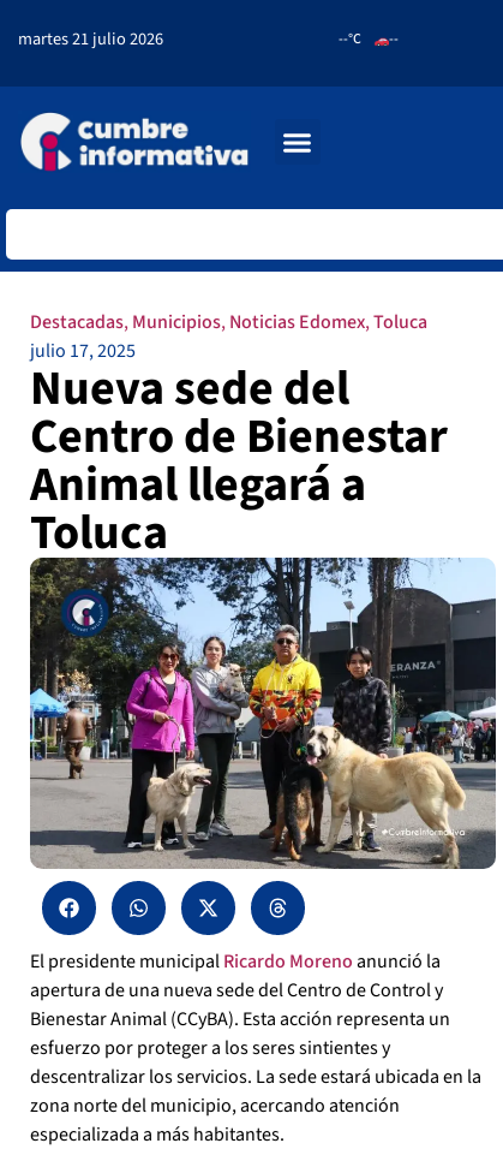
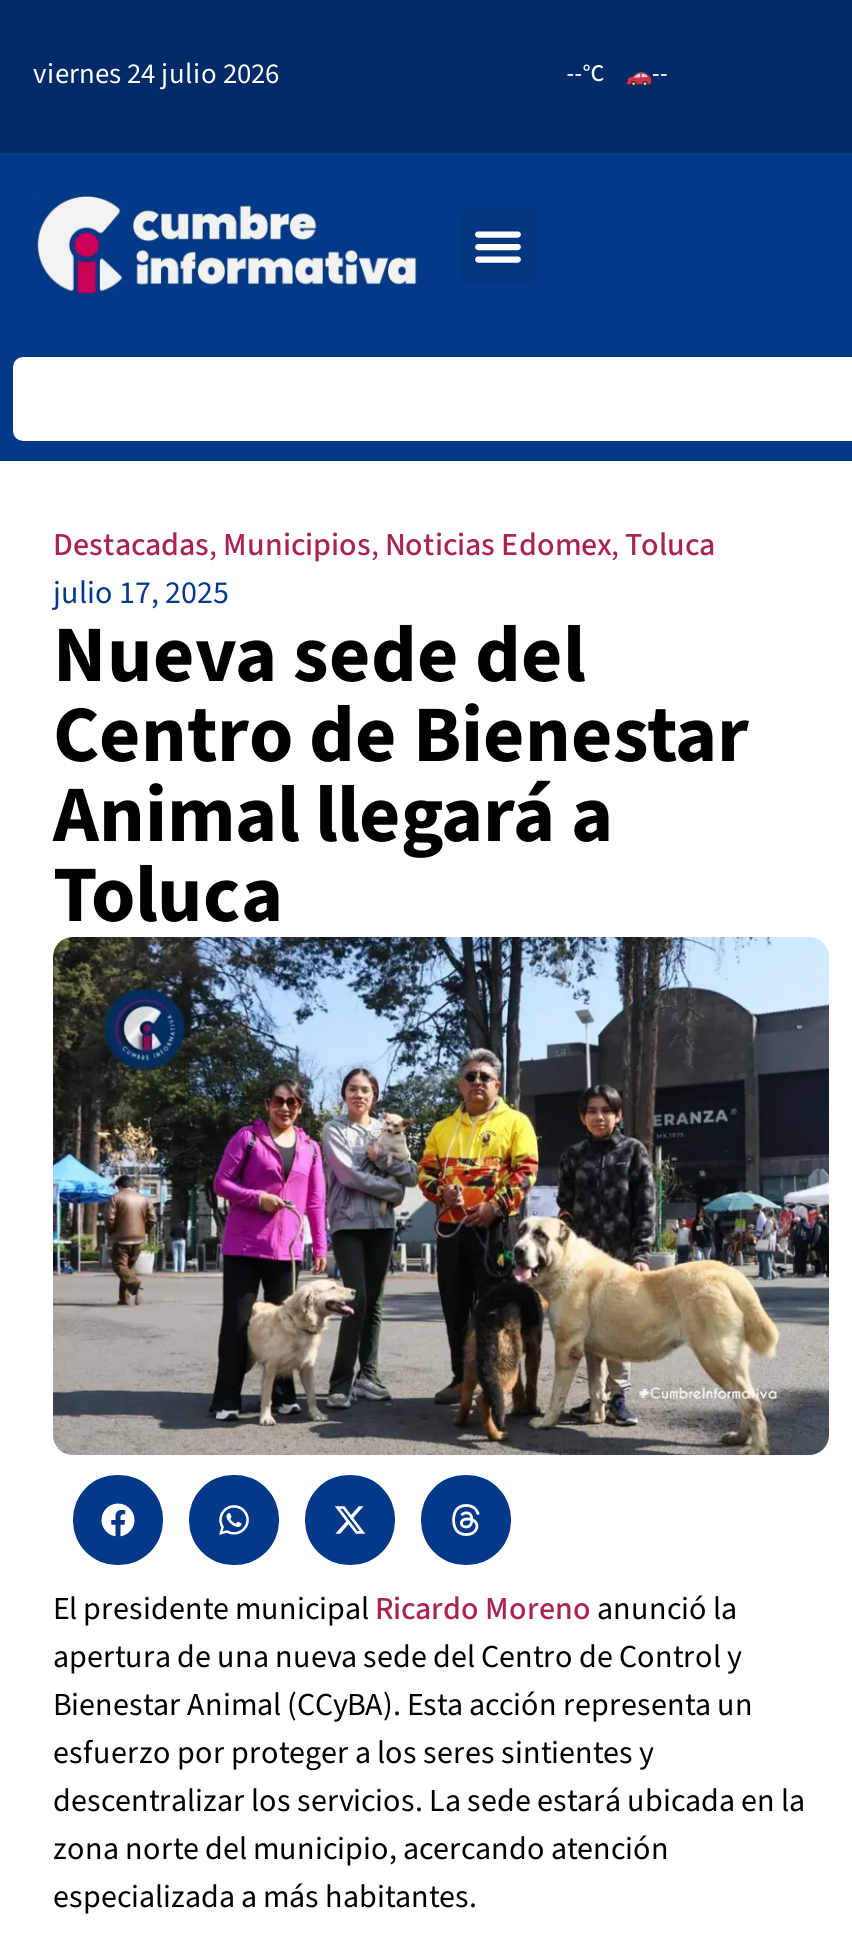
[18,26,163,52] martes 21 julio 2026 -> [33,53,279,95] viernes 24 julio 2026

